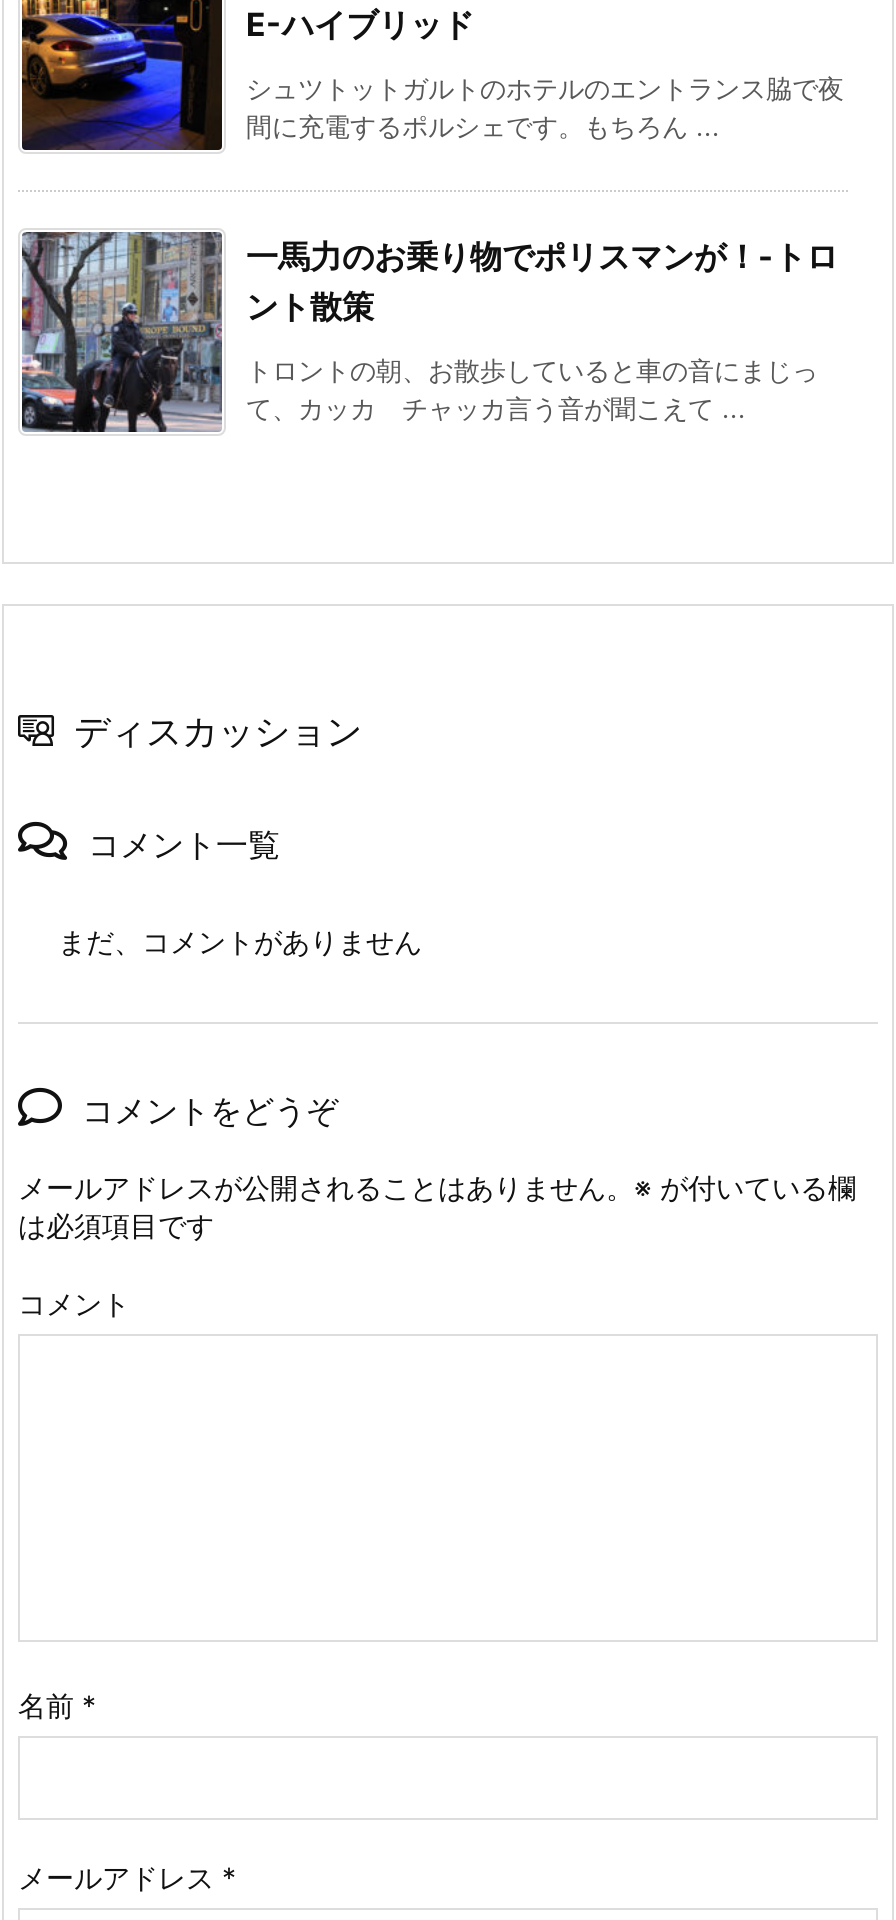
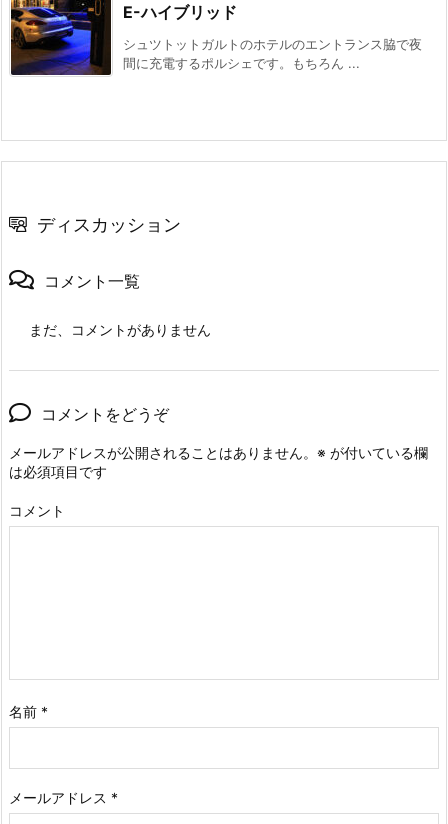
[20,230,838,432] [image] | 一馬力のお乗り物でポリスマンが！-トロ | ント散策 | トロントの朝、お散歩していると車の音にまじっ | て、カッカ チャッカ言う音が聞こえて ... -> none

